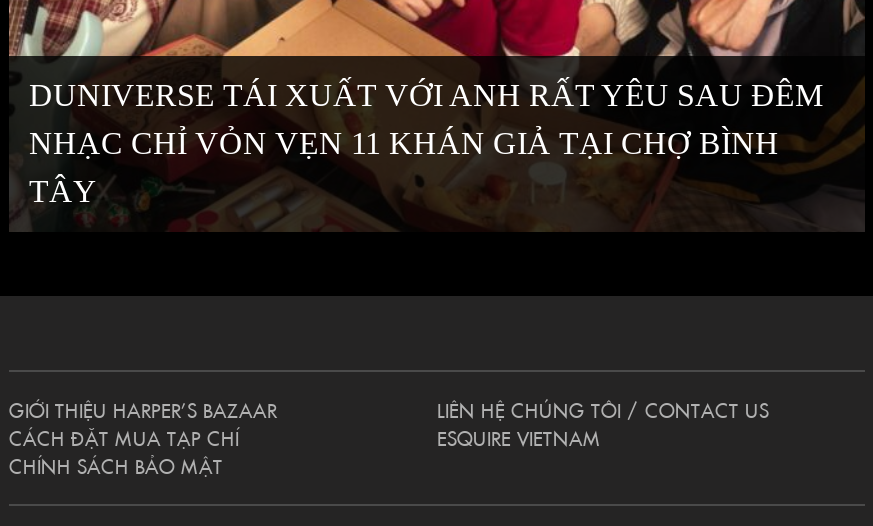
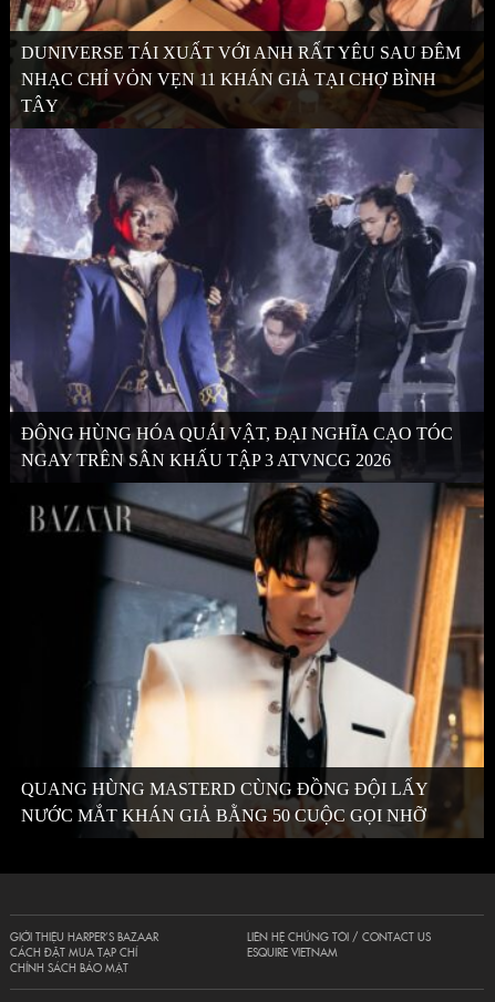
none -> [10,127,484,470] [image] | ĐÔNG HÙNG HÓA QUÁI VẬT, ĐẠI NGHĨA CẠO TÓC | NGAY TRÊN SÂN KHẤU TẬP 3 ATVNCG 2026
none -> [10,478,485,825] [image] | QUANG HÙNG MASTERD CÙNG ĐỒNG ĐỘI LẤY | NƯỚC MẮT KHÁN GIẢ BẰNG 50 CUỘC GỌI NHỠ

